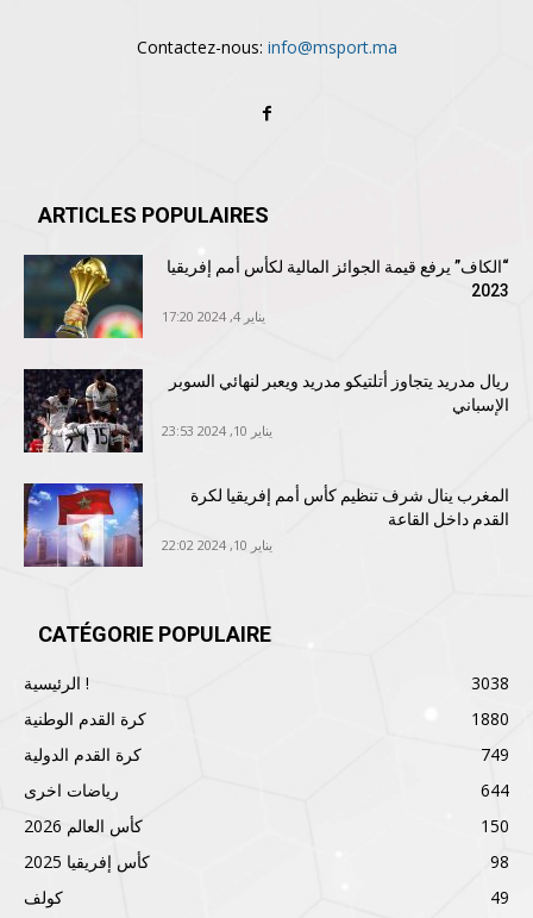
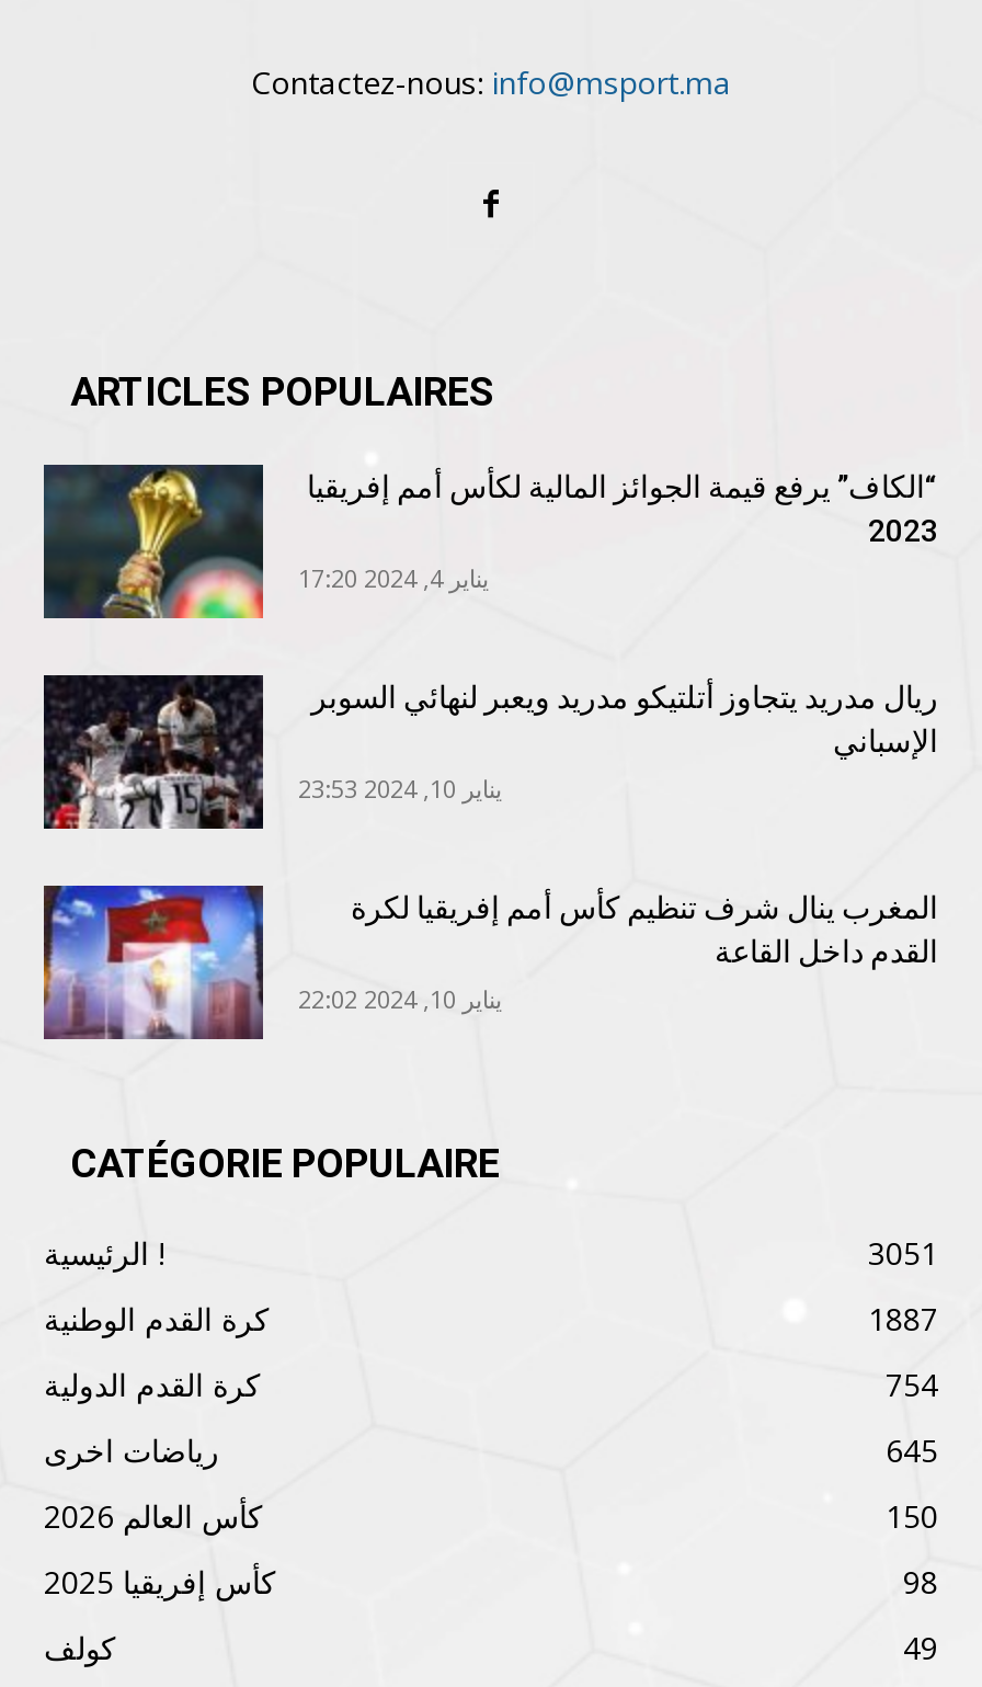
[471,671,509,694] 3038 -> [868,1233,938,1275] 3051
[471,707,509,730] 1880 -> [868,1299,938,1340] 1887
[481,743,509,765] 749 -> [886,1365,938,1406] 754
[481,779,509,801] 644 -> [886,1430,938,1472] 645

